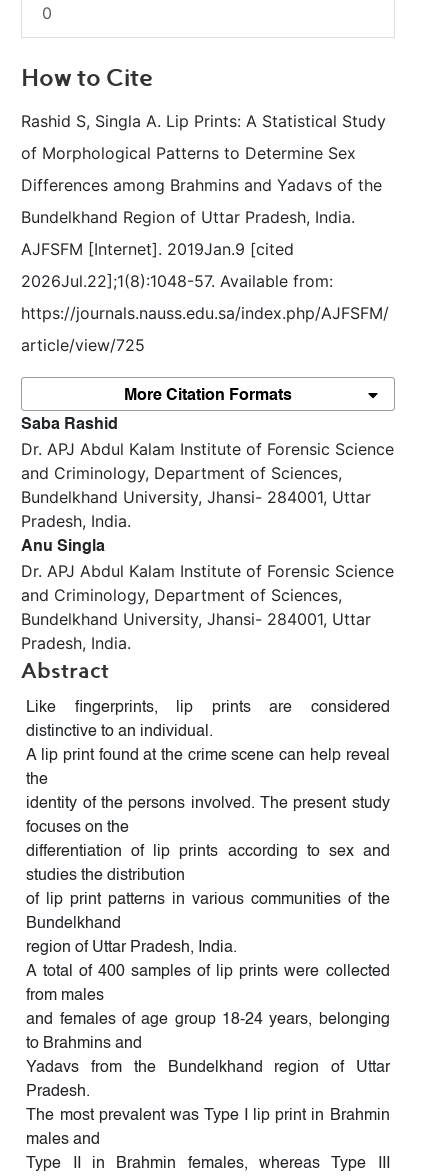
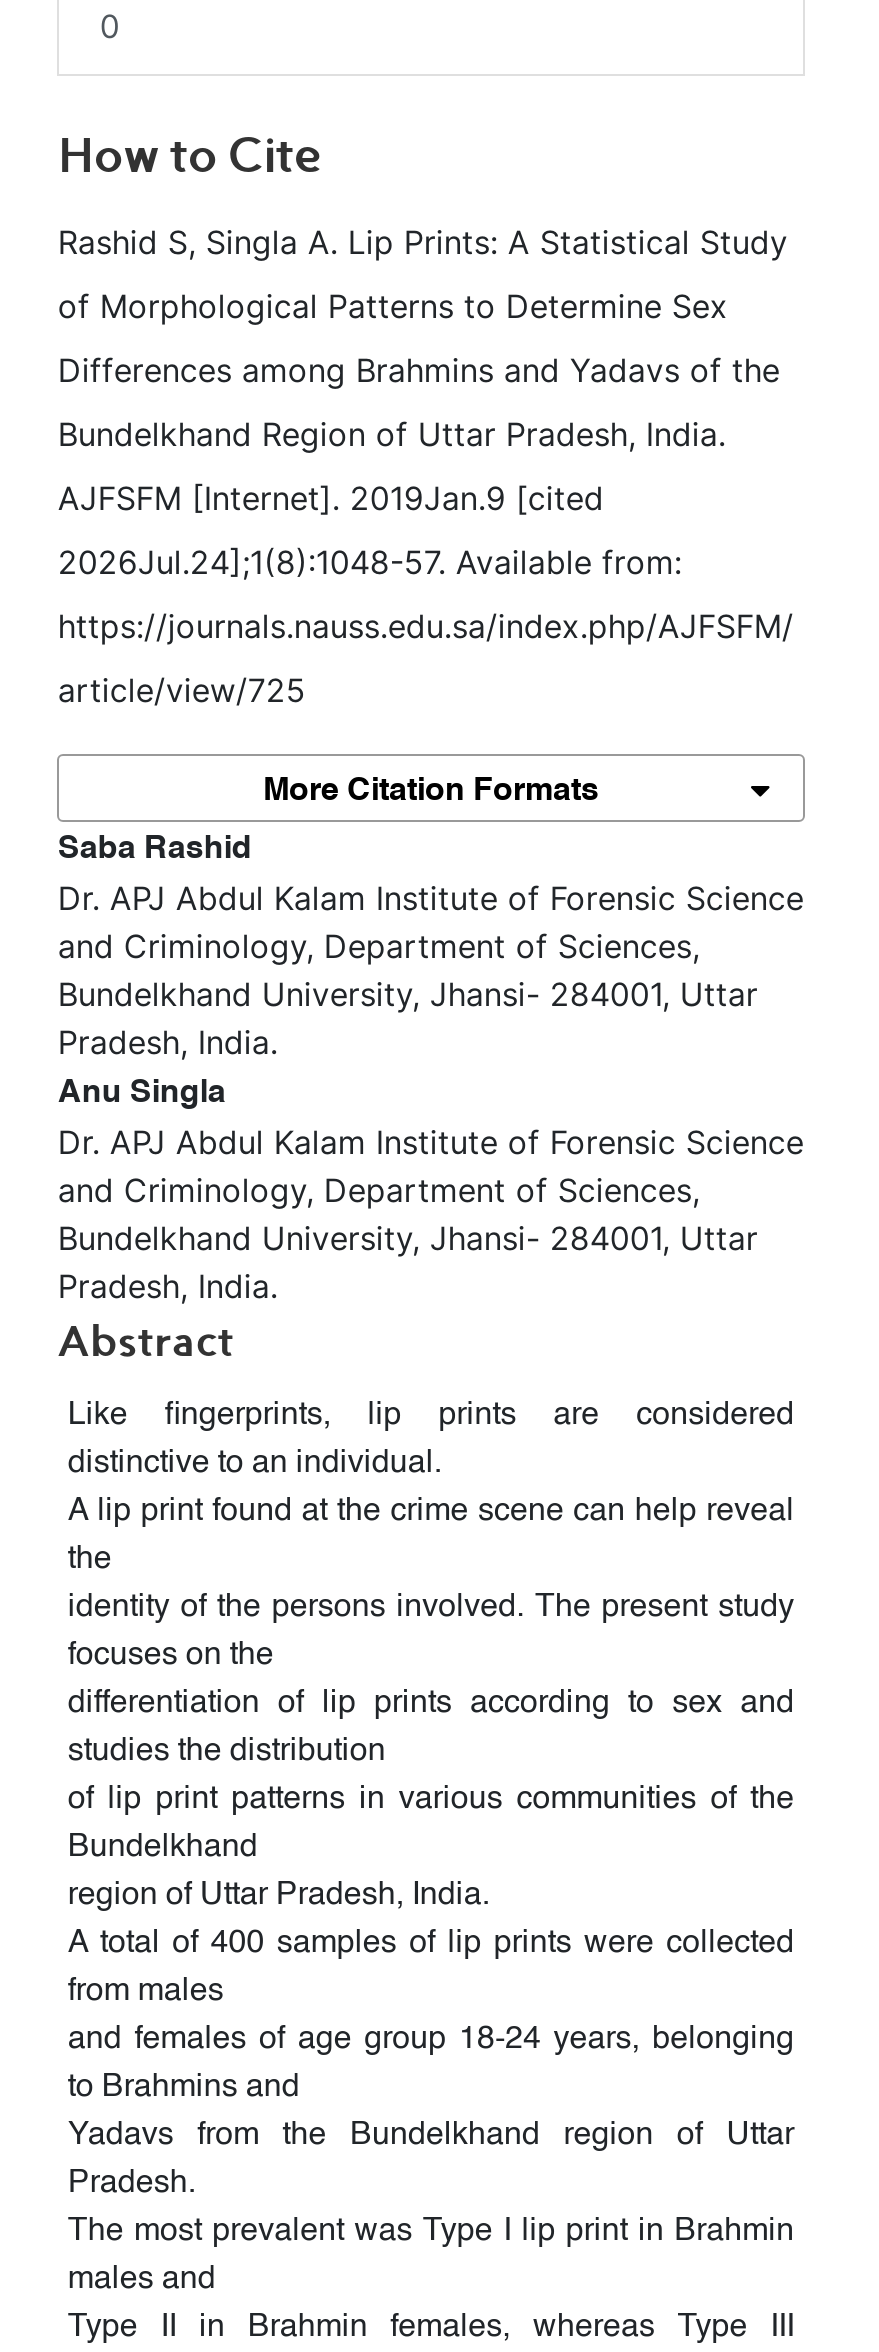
[21,271,333,291] 2026Jul.22];1(8):1048-57. Available from: -> [58,541,682,581] 2026Jul.24];1(8):1048-57. Available from:

